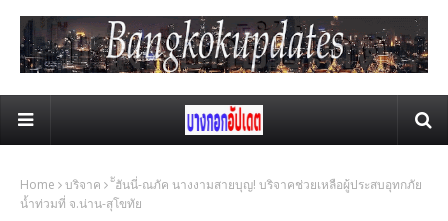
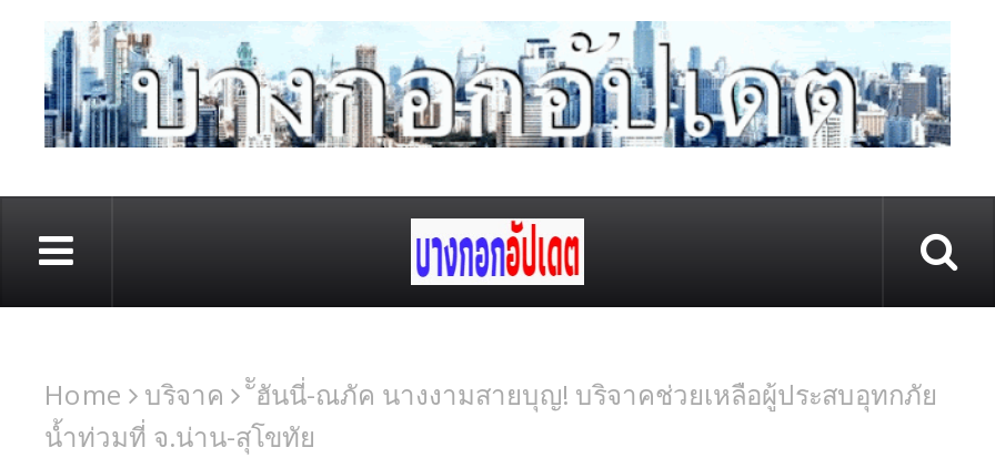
[19,15,429,74] [image] -> [42,21,953,150] [image]

